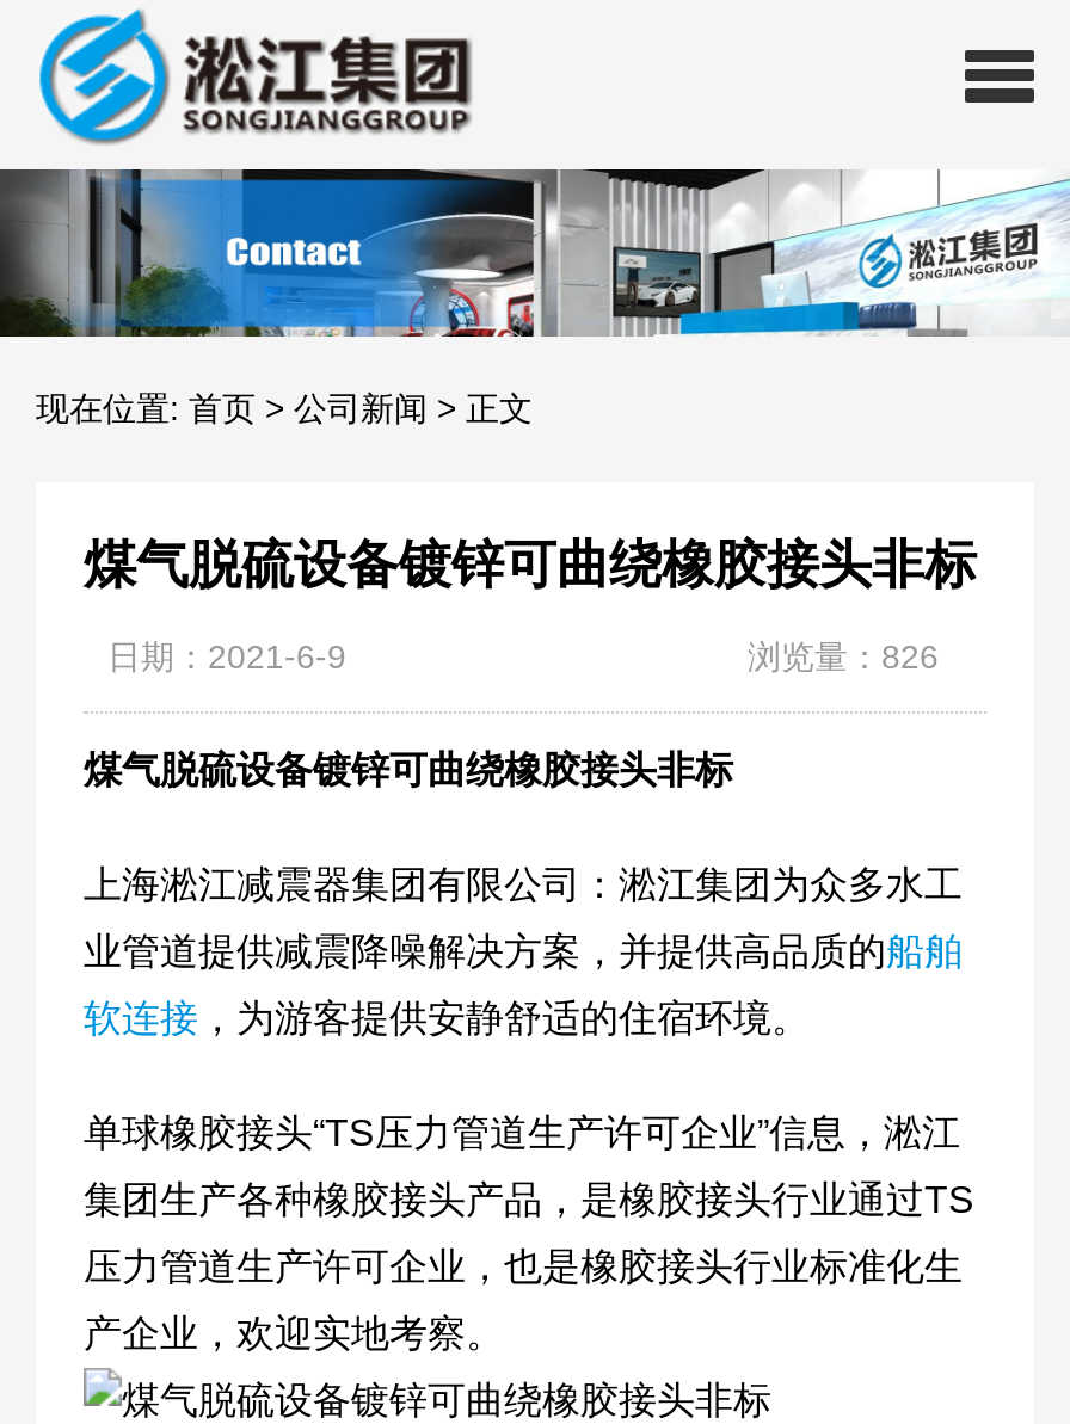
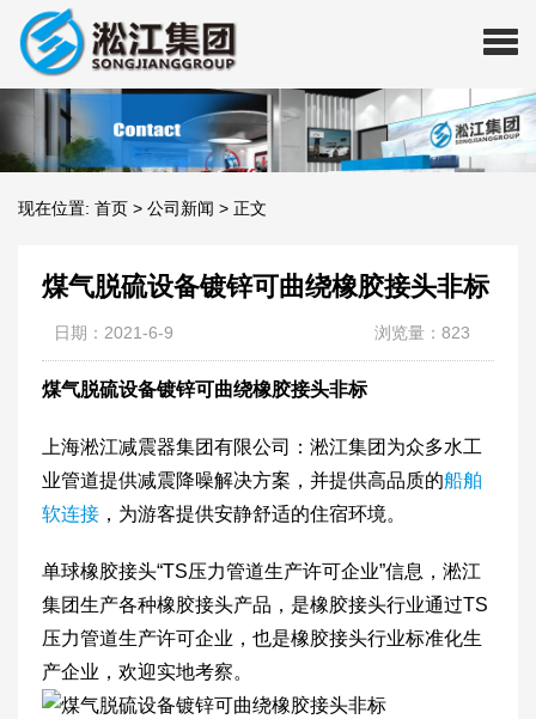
[748,637,939,676] 浏览量：826 -> [374,323,470,342] 浏览量：823

